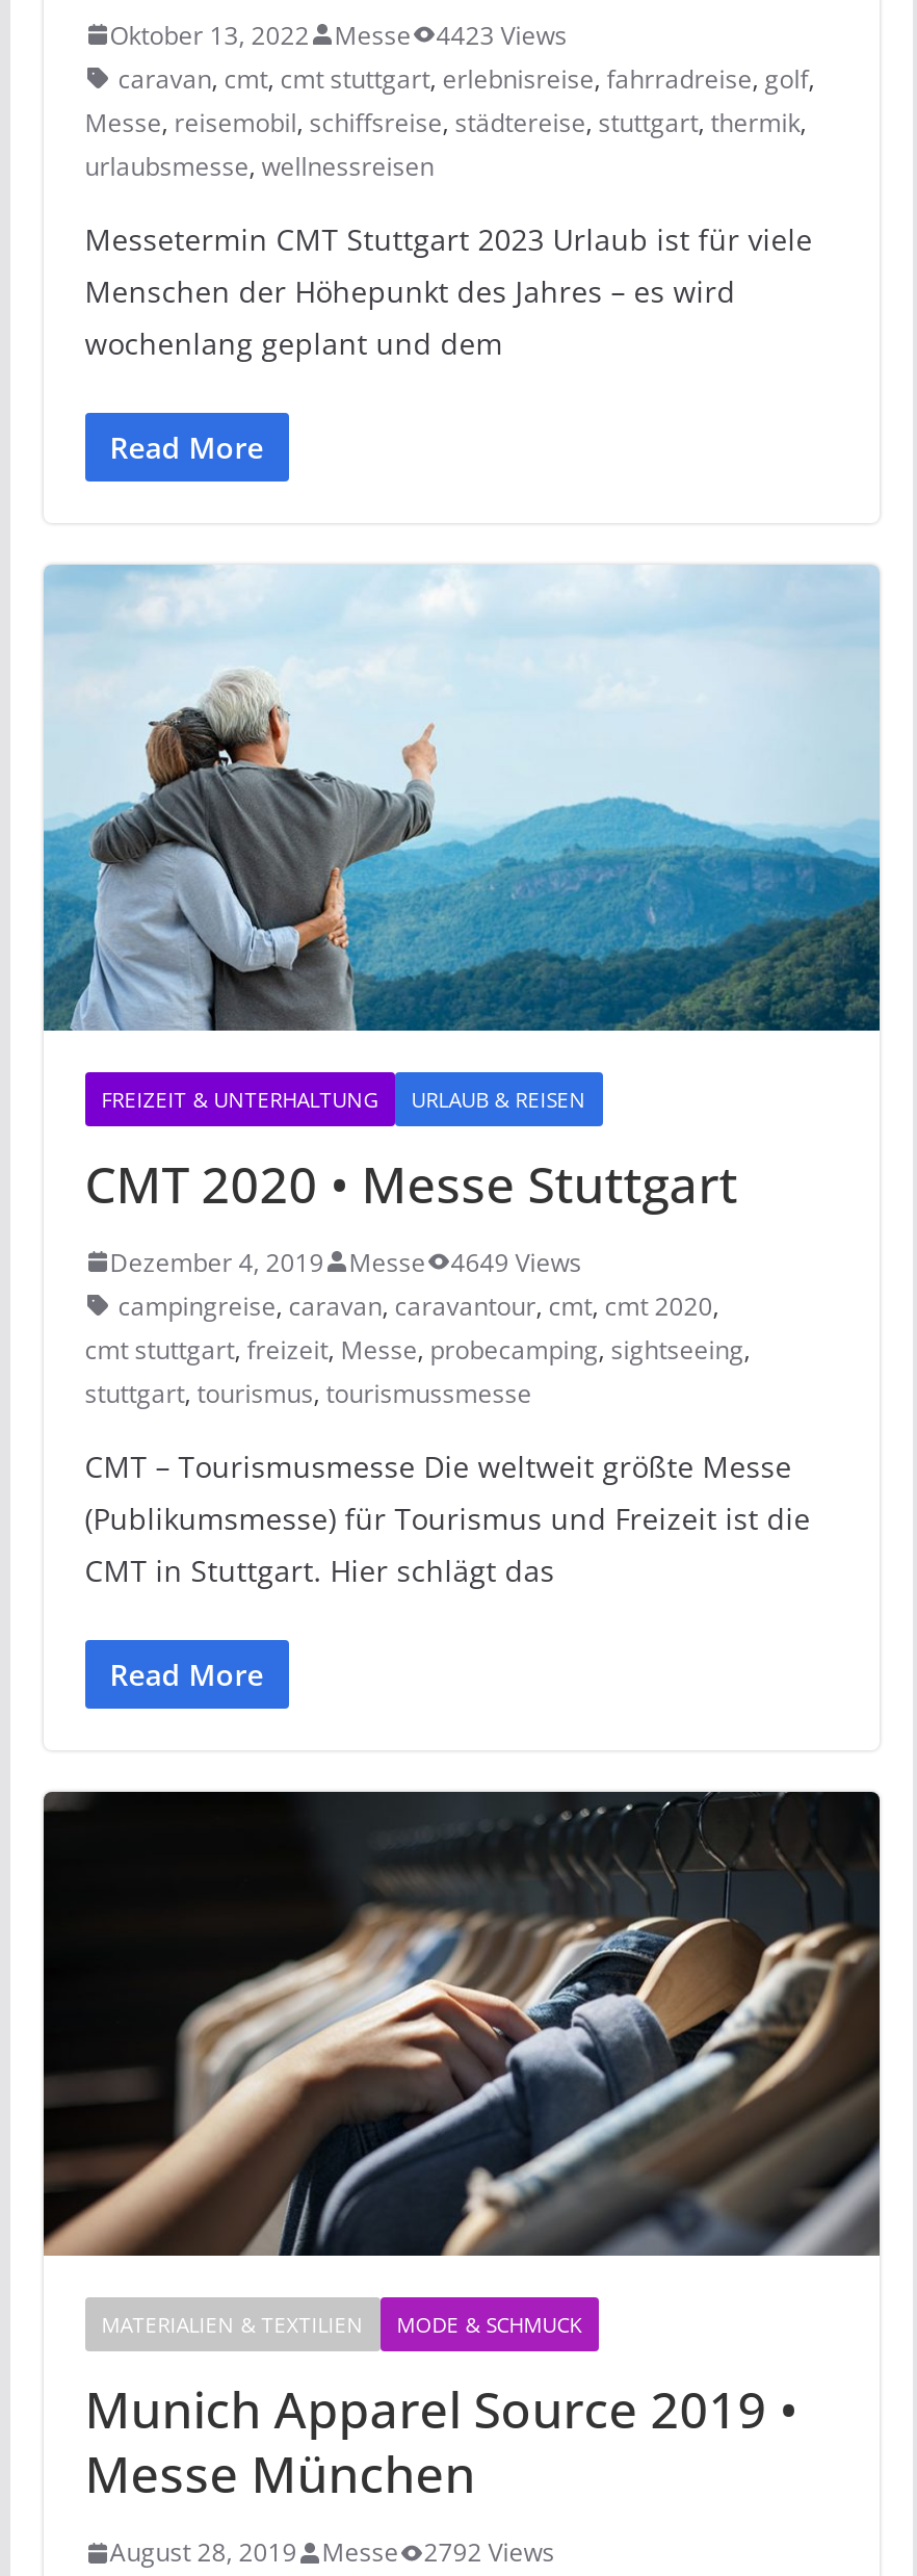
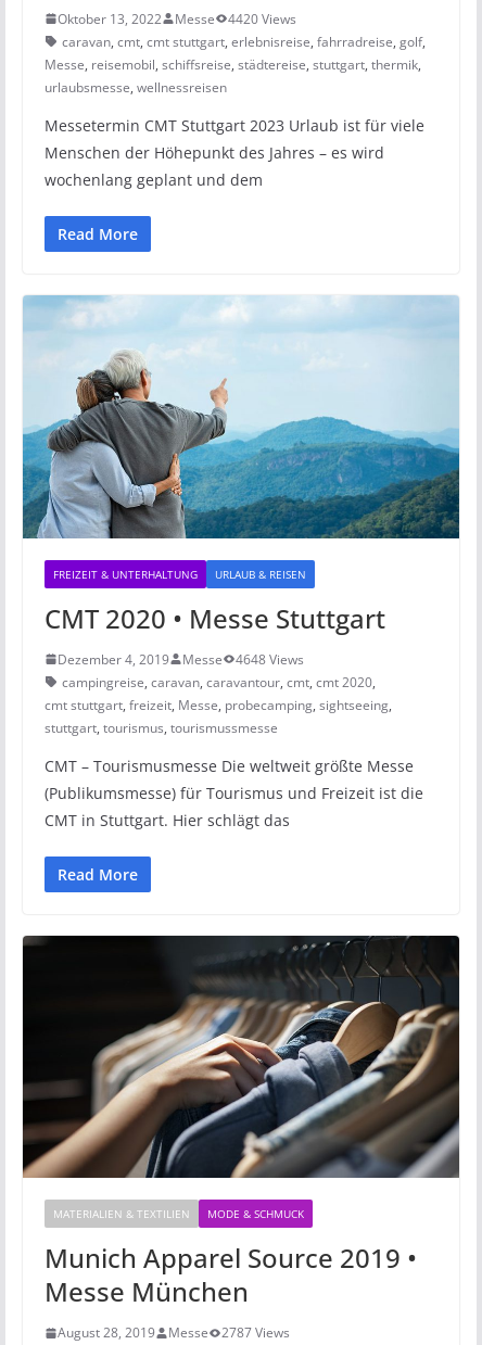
[110,17,567,52] Oktober 13, 2022 Messe 4423 Views -> [57,9,296,28] Oktober 13, 2022 Messe 4420 Views
[110,1244,582,1279] Dezember 4, 2019 Messe 4649 Views -> [57,650,304,668] Dezember 4, 2019 Messe 4648 Views
[110,2535,555,2571] August 28, 2019 Messe 2792 Views -> [57,1324,290,1342] August 28, 2019 Messe 2787 Views

